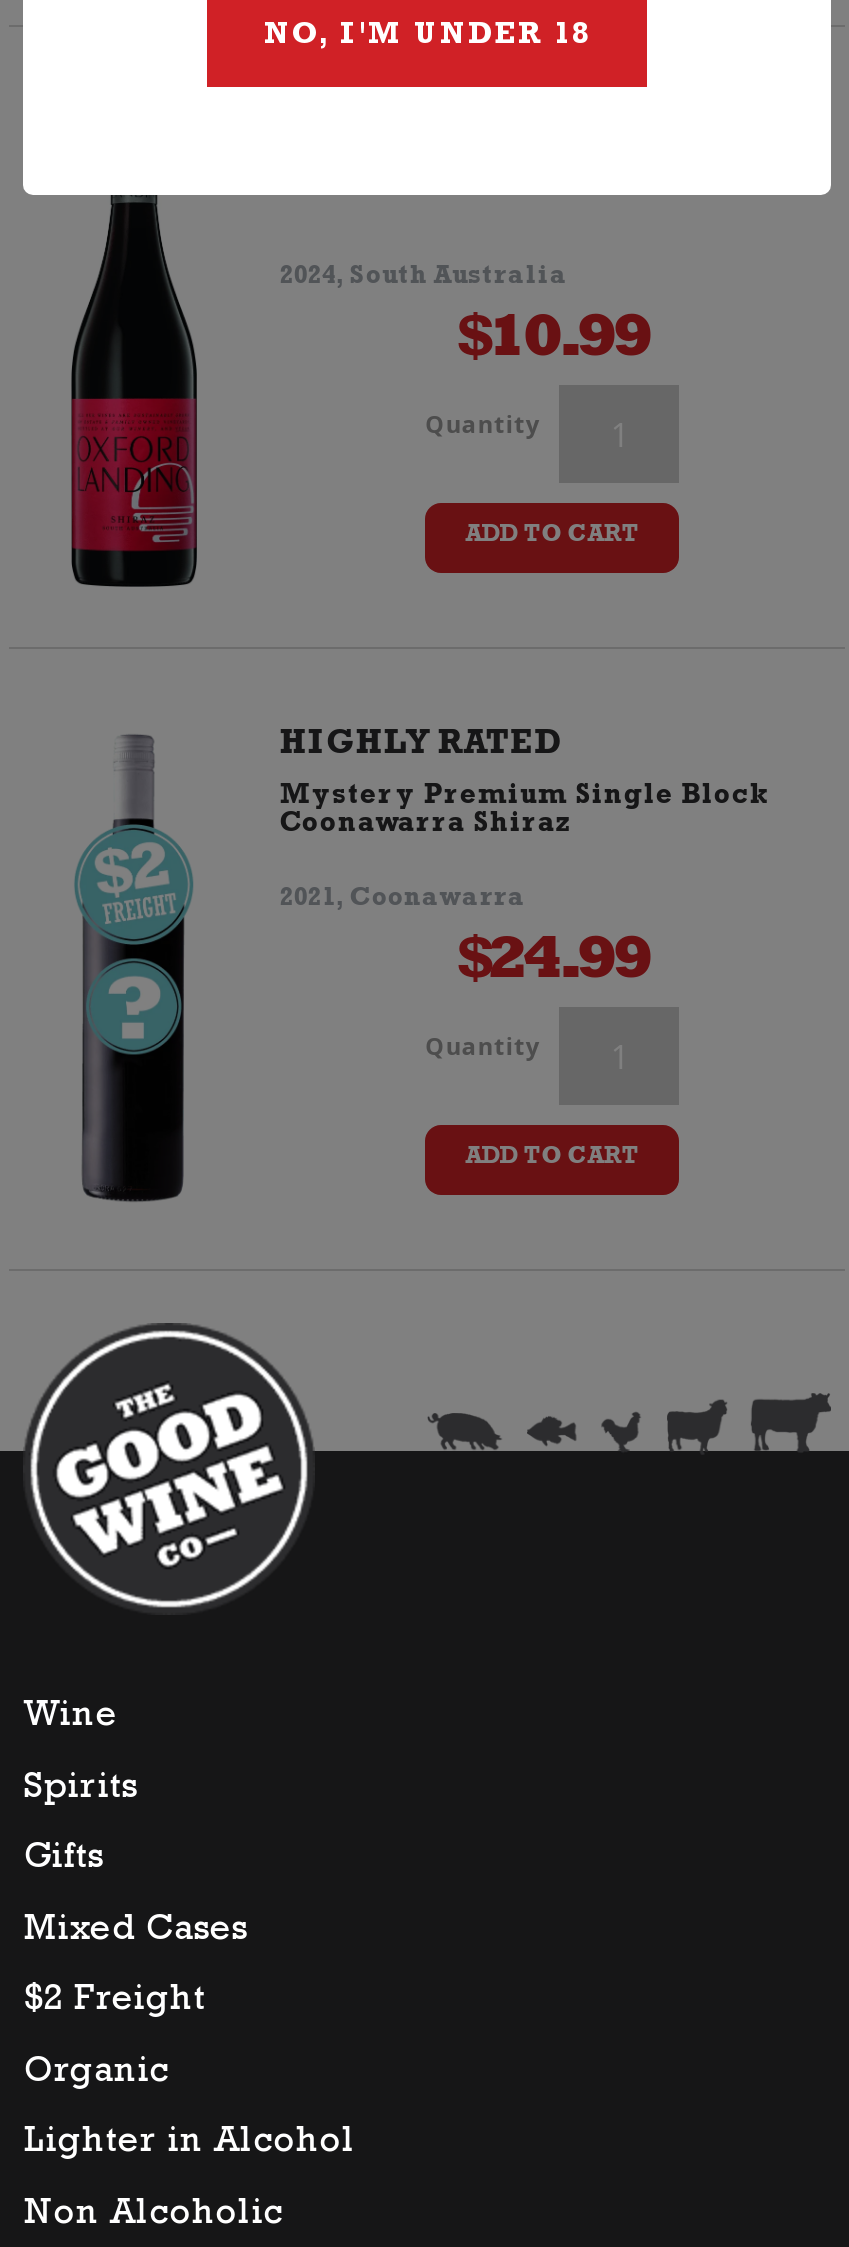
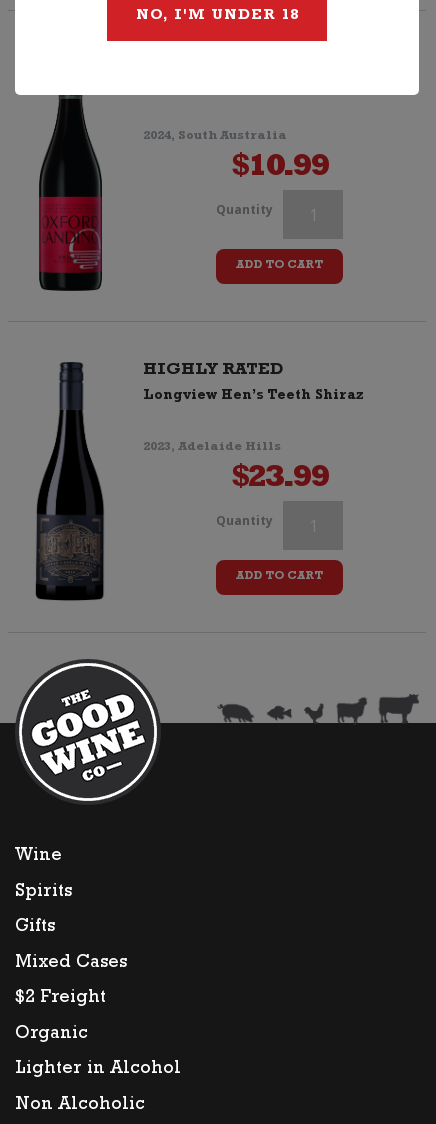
[65,731,199,1205] [image] -> [35,362,104,601] [image]
[280,783,770,839] Mystery Premium Single Block | Coonawarra Shiraz -> [143,389,364,403] Longview Hen’s Teeth Shiraz
[280,887,648,997] 2021, Coonawarra | $24.99 -> [143,441,328,496] 2023, Adelaide Hills | $23.99

